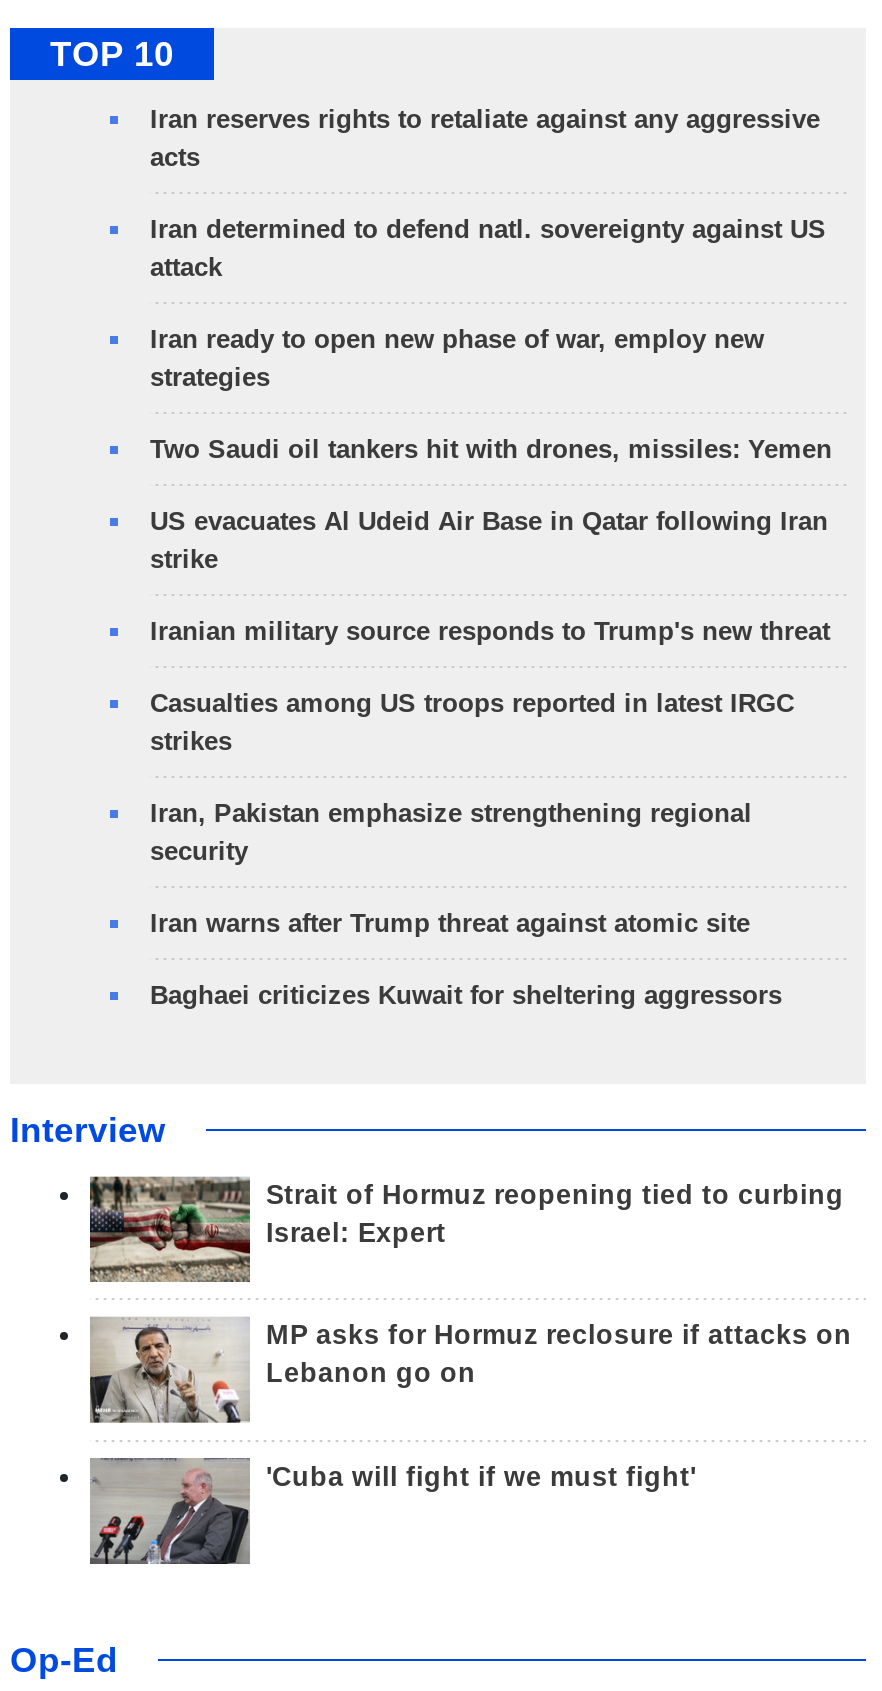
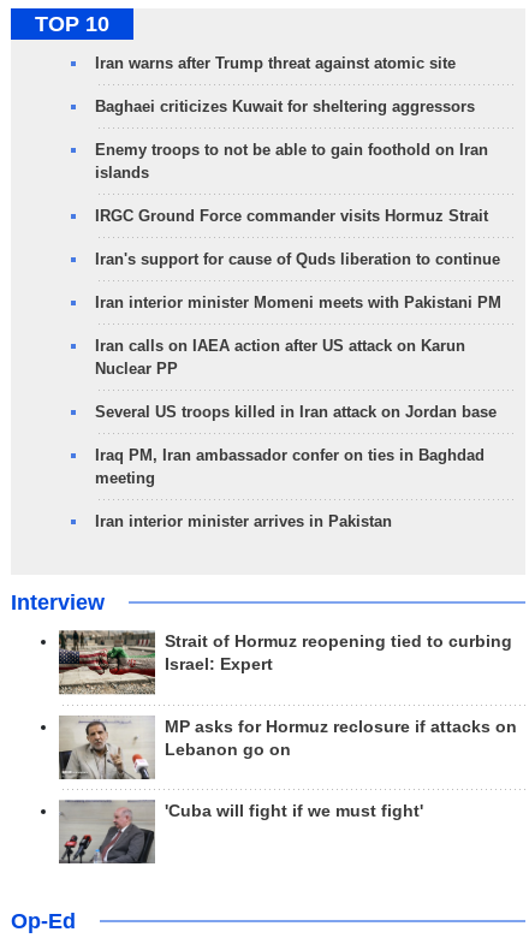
[150,104,832,866] Iran reserves rights to retaliate against any aggressive | acts | Iran determined to defend natl. sovereignty against US | attack | Iran ready to open new phase of war, employ new | strategies | Two Saudi oil tankers hit with drones, missiles: Yemen | US evacuates Al Udeid Air Base in Qatar following Iran | strike | Iranian military source responds to Trump's new threat | Casualties among US troops reported in latest IRGC | strikes | Iran, Pakistan emphasize strengthening regional | security -> none
moved [150,908,782,1010] -> [95,54,475,116]: Iran warns after Trump threat against atomic site | Baghaei criticizes Kuwait for sheltering aggressors
none -> [95,141,501,531] Enemy troops to not be able to gain foothold on Iran | islands | IRGC Ground Force commander visits Hormuz Strait | Iran's support for cause of Quds liberation to continue | Iran interior minister Momeni meets with Pakistani PM | Iran calls on IAEA action after US attack on Karun | Nuclear PP | Several US troops killed in Iran attack on Jordan base | Iraq PM, Iran ambassador confer on ties in Baghdad | meeting | Iran interior minister arrives in Pakistan

